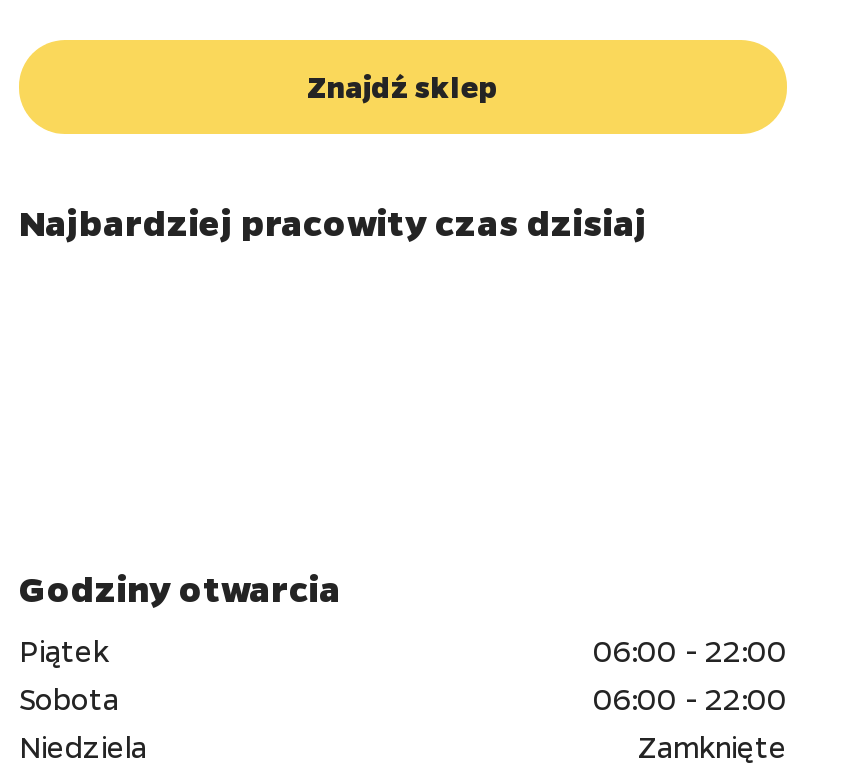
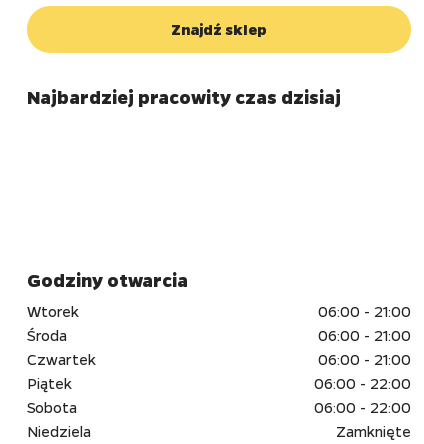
none -> [27,301,411,369] Wtorek | 06:00 - 21:00 | Środa | 06:00 - 21:00 | Czwartek | 06:00 - 21:00

